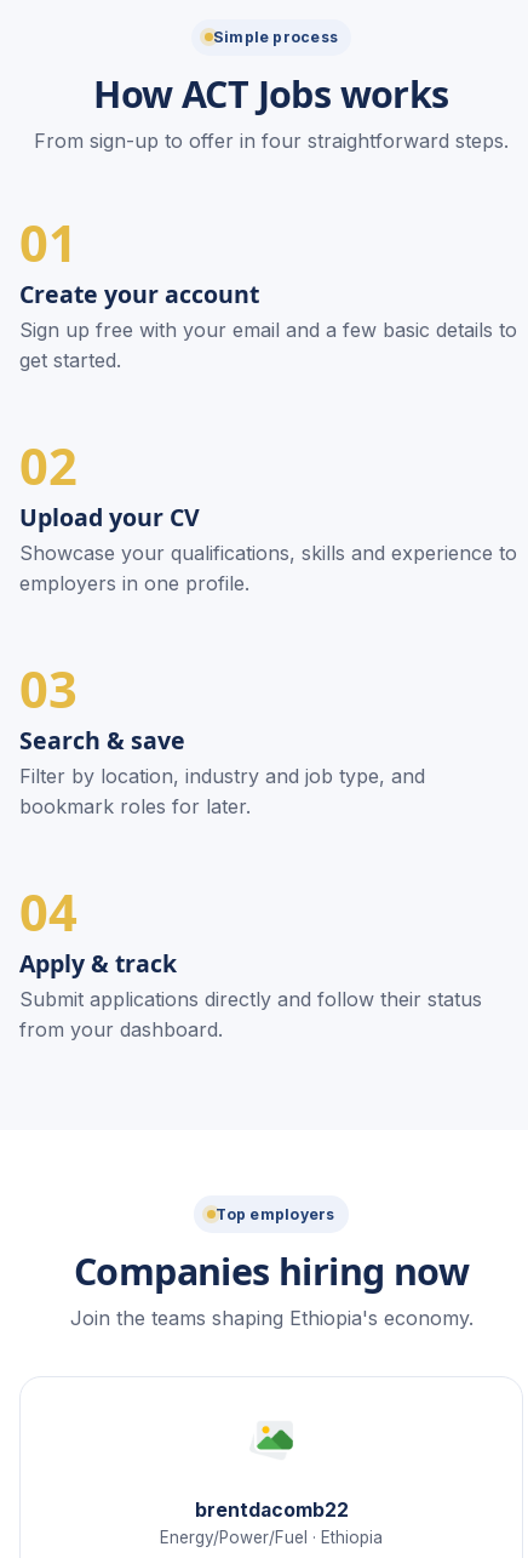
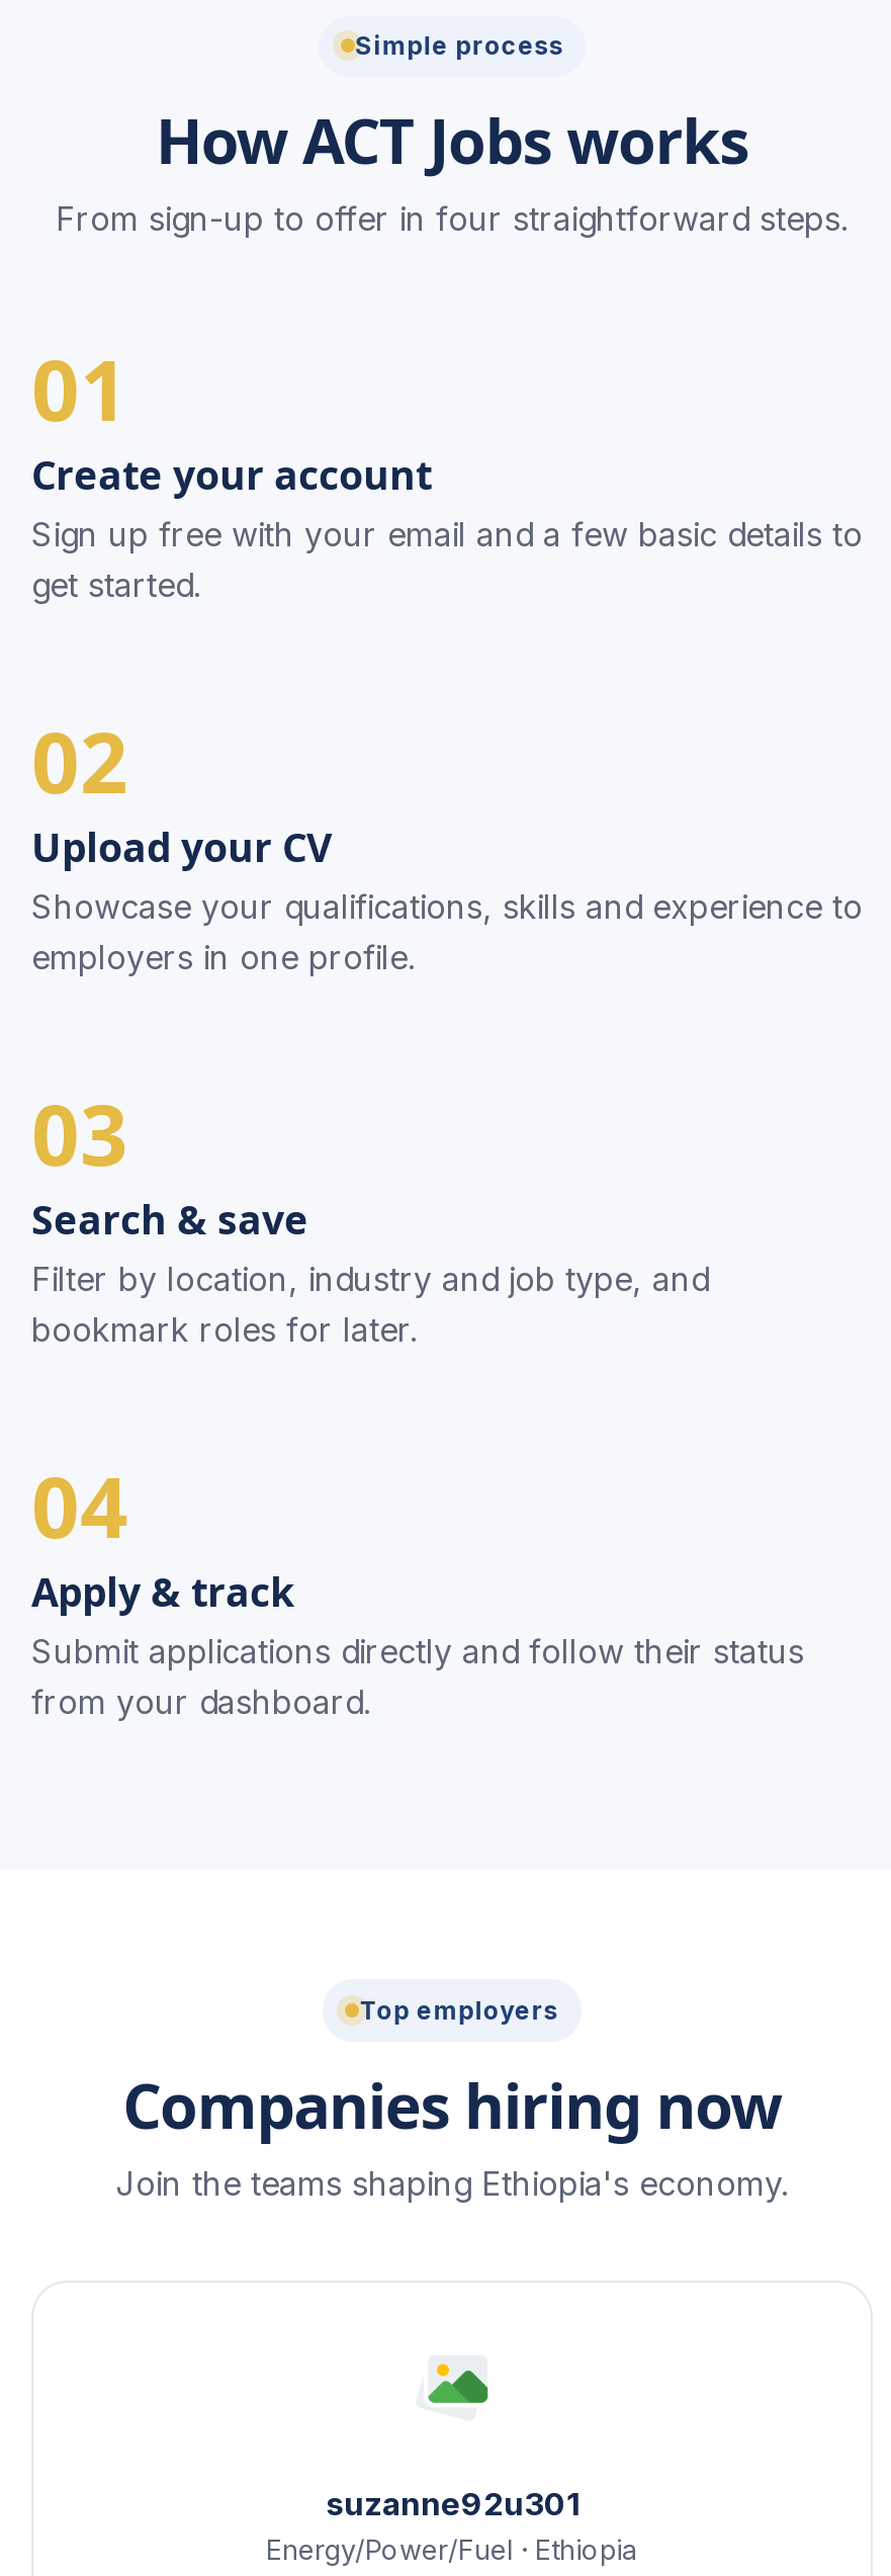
[194,1499,348,1522] brentdacomb22 -> [326,2485,578,2524] suzanne92u301

